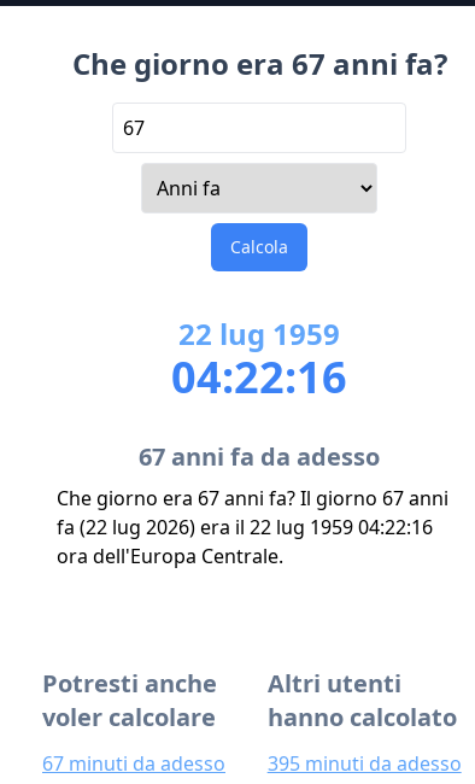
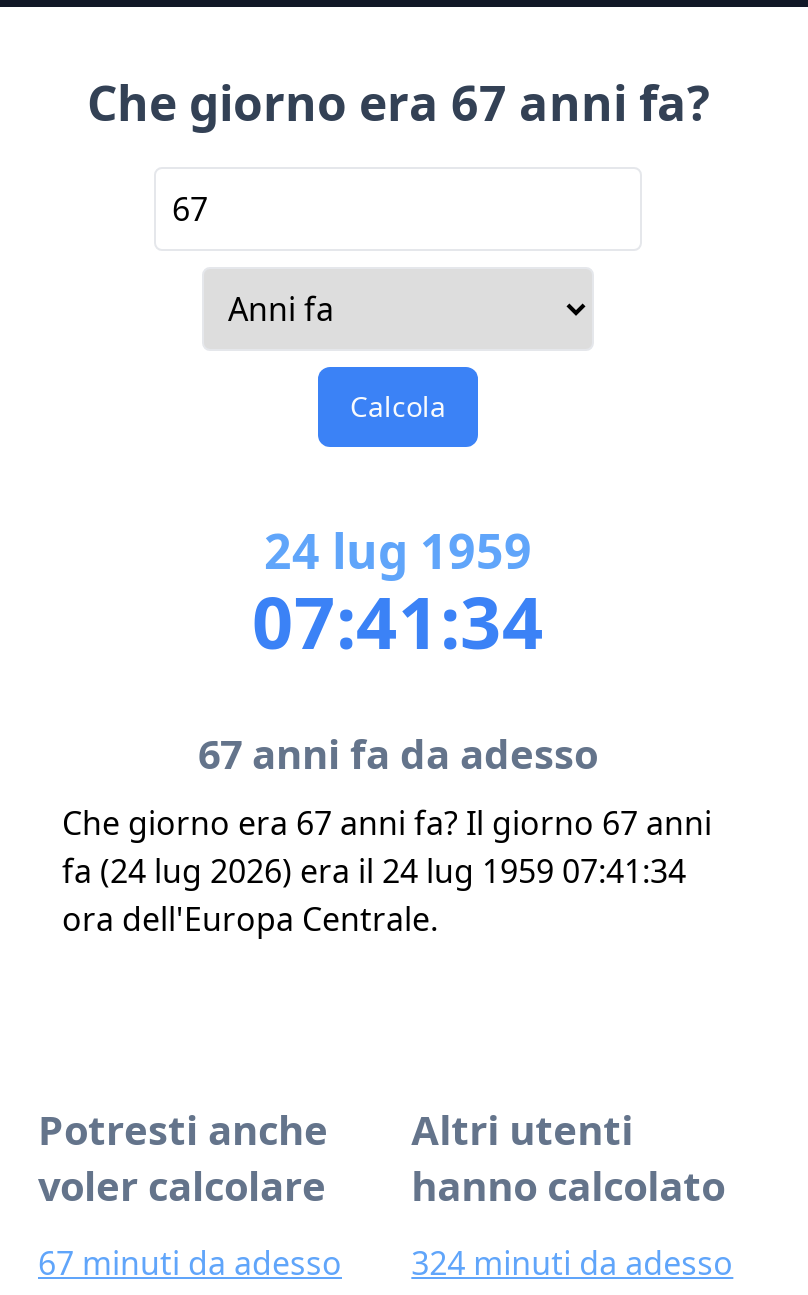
[178,314,340,353] 22 lug 1959 -> [264,517,532,583] 24 lug 1959
[171,347,347,406] 04:22:16 -> [252,573,544,671] 07:41:34
[57,514,433,540] fa (22 lug 2026) era il 22 lug 1959 04:22:16 -> [62,849,686,893] fa (24 lug 2026) era il 24 lug 1959 07:41:34
[267,750,461,777] 395 minuti da adesso -> [411,1241,733,1285] 324 minuti da adesso

